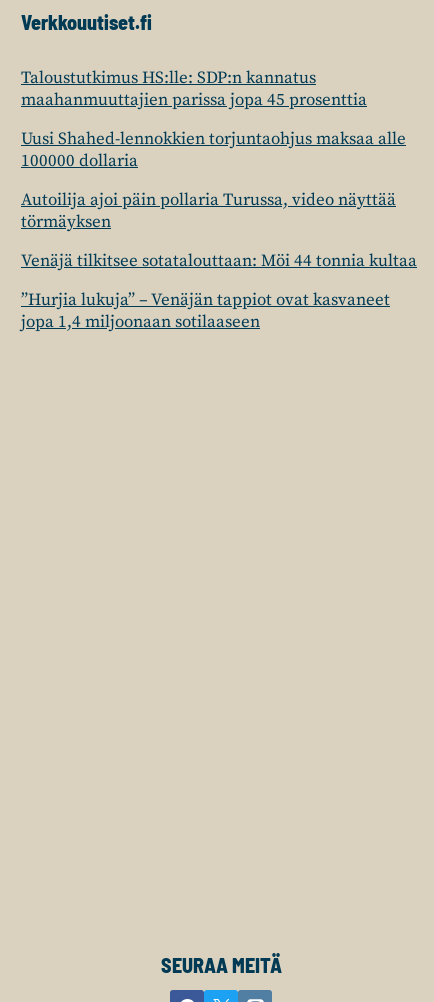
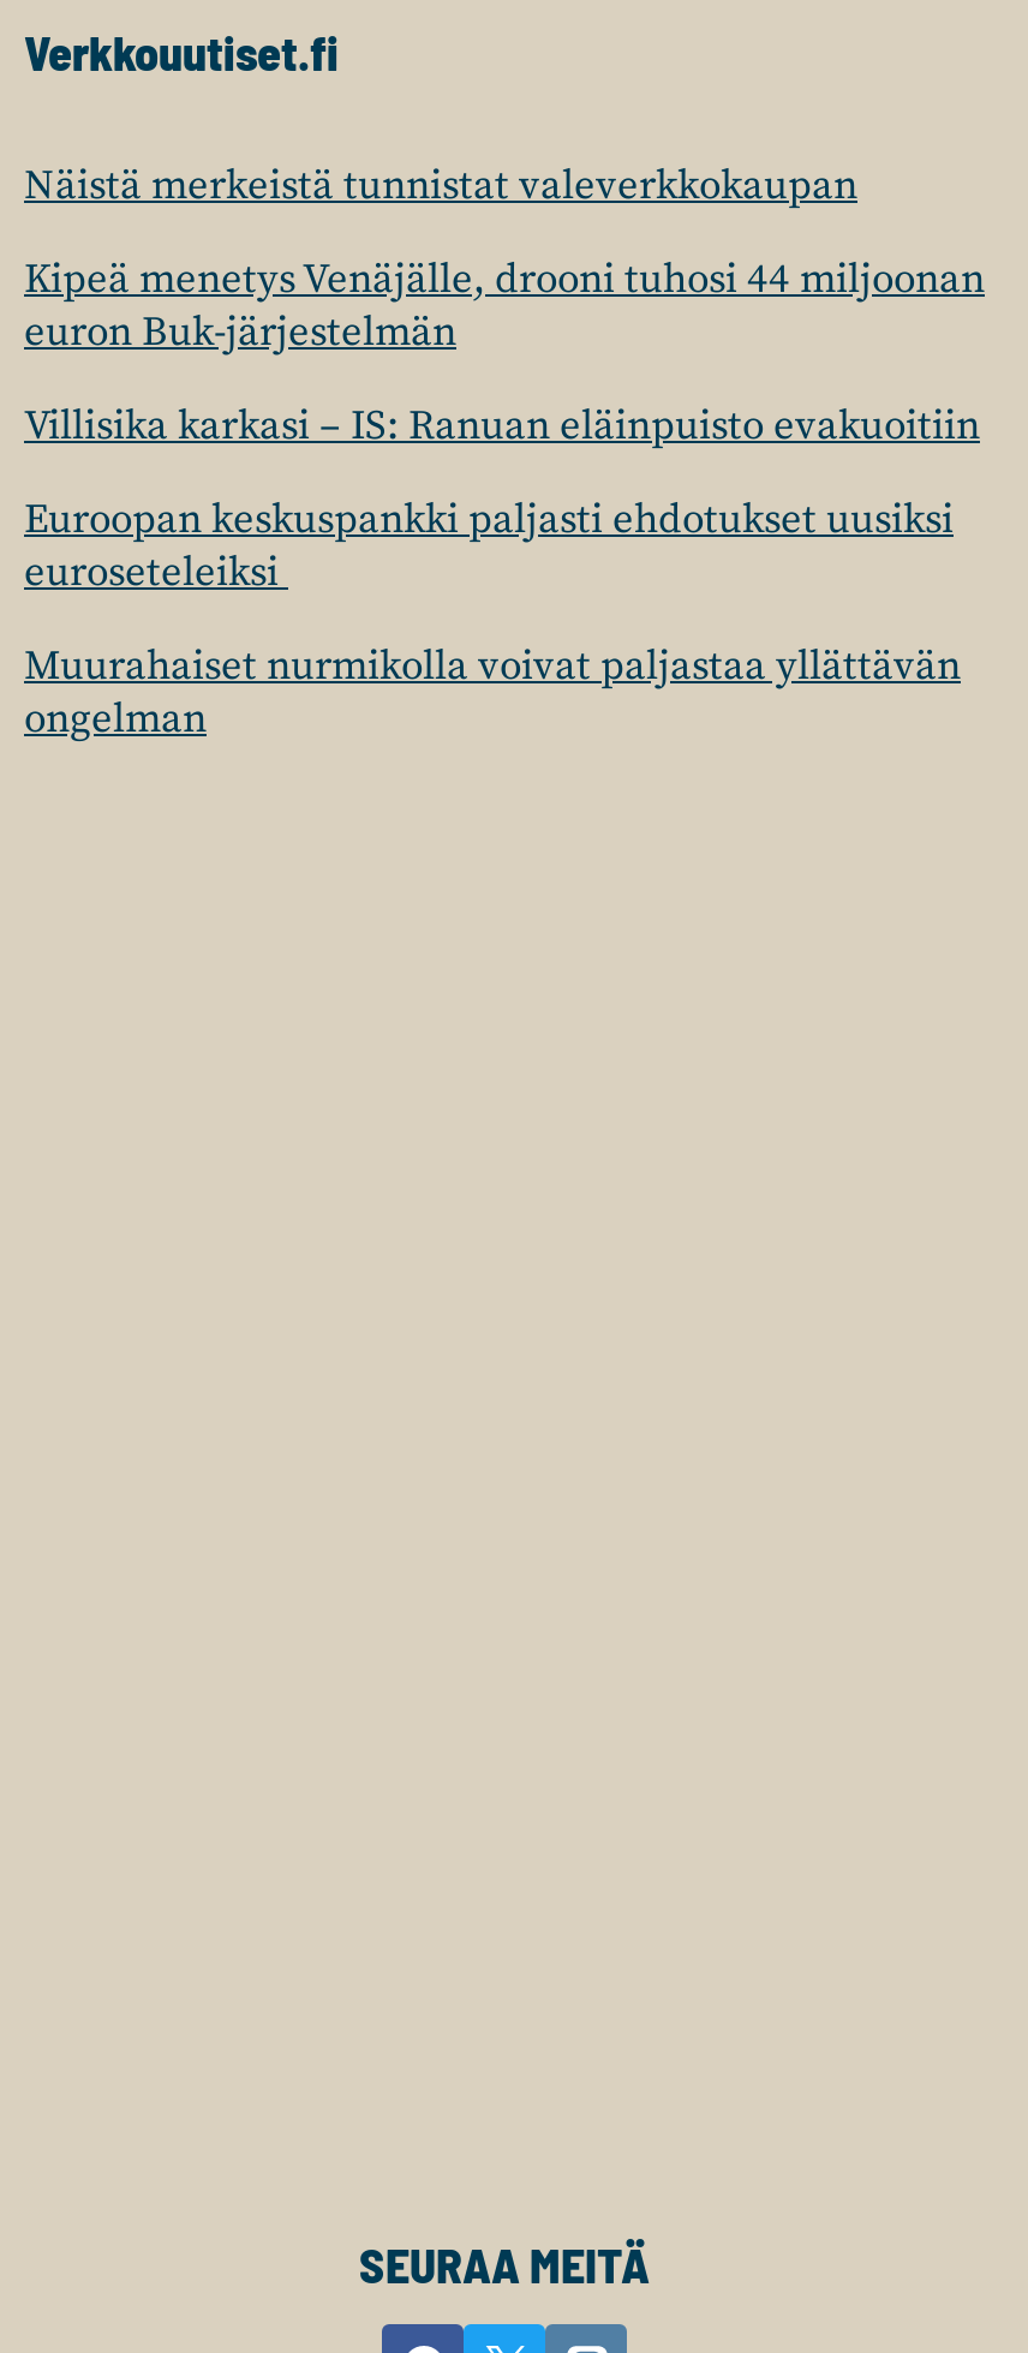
[21,67,367,111] Taloustutkimus HS:lle: SDP:n kannatus | maahanmuuttajien parissa jopa 45 prosenttia -> [24,160,857,213] Näistä merkeistä tunnistat valeverkkokaupan
[21,128,406,172] Uusi Shahed-lennokkien torjuntaohjus maksaa alle | 100000 dollaria -> [24,254,985,360] Kipeä menetys Venäjälle, drooni tuhosi 44 miljoonan | euron Buk-järjestelmän
[21,189,396,233] Autoilija ajoi päin pollaria Turussa, video näyttää | törmäyksen -> [24,401,980,454] Villisika karkasi – IS: Ranuan eläinpuisto evakuoitiin
[21,250,417,272] Venäjä tilkitsee sotatalouttaan: Möi 44 tonnia kultaa -> [24,494,954,600] Euroopan keskuspankki paljasti ehdotukset uusiksi | euroseteleiksi
[21,289,390,333] ”Hurjia lukuja” – Venäjän tappiot ovat kasvaneet | jopa 1,4 miljoonaan sotilaaseen -> [24,641,961,747] Muurahaiset nurmikolla voivat paljastaa yllättävän | ongelman

